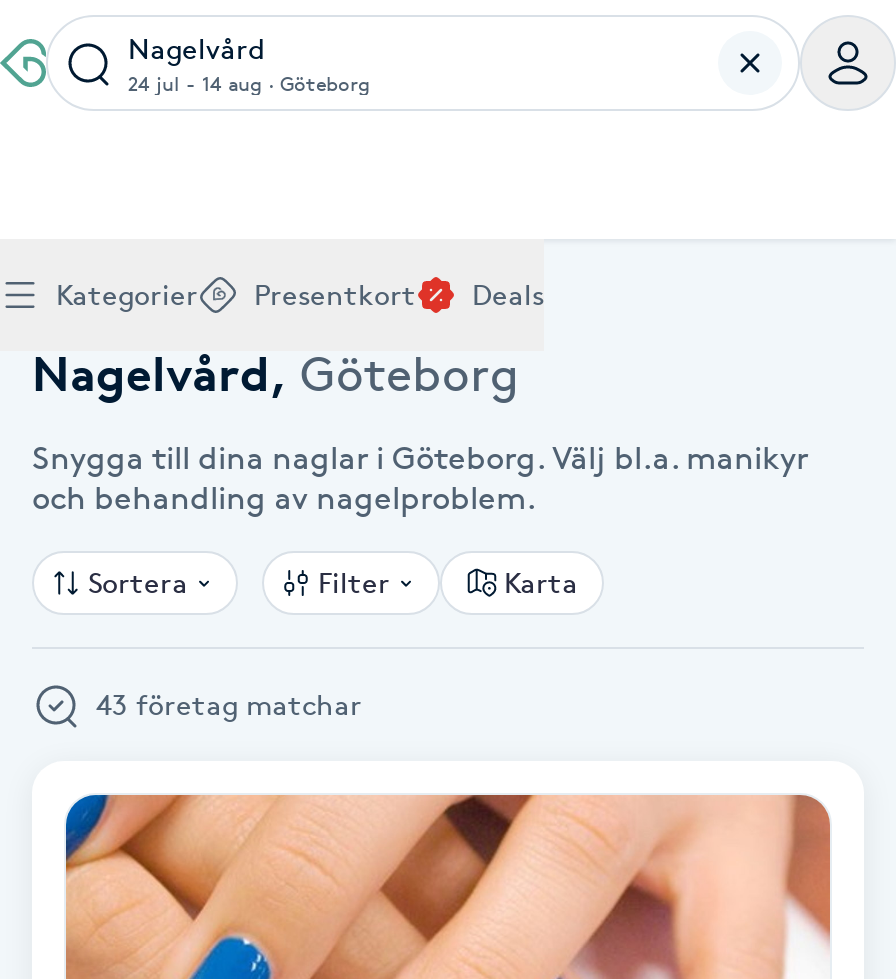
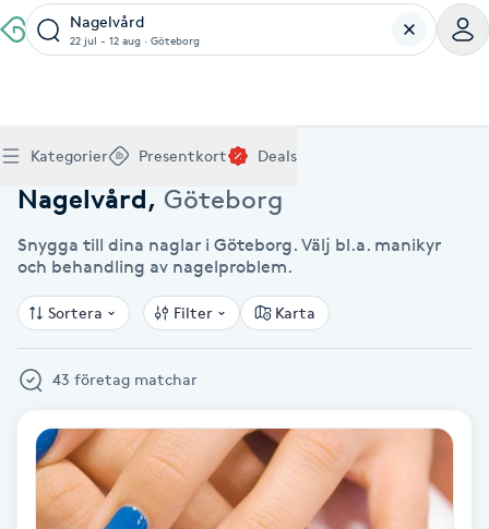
[128,69,370,95] 24 jul - 14 aug · Göteborg -> [70,33,200,47] 22 jul - 12 aug · Göteborg

